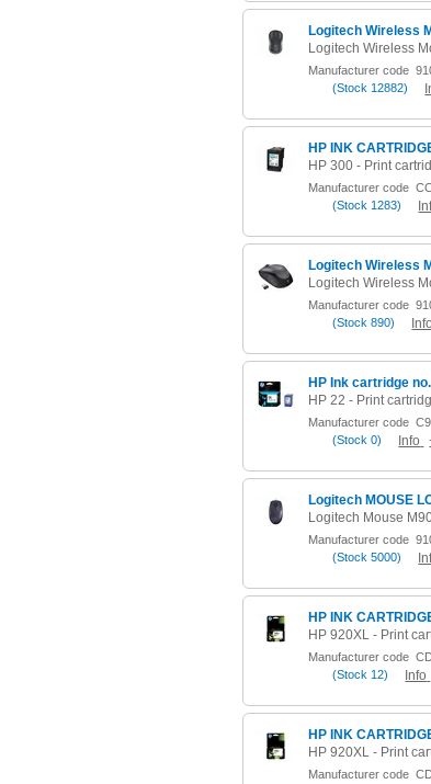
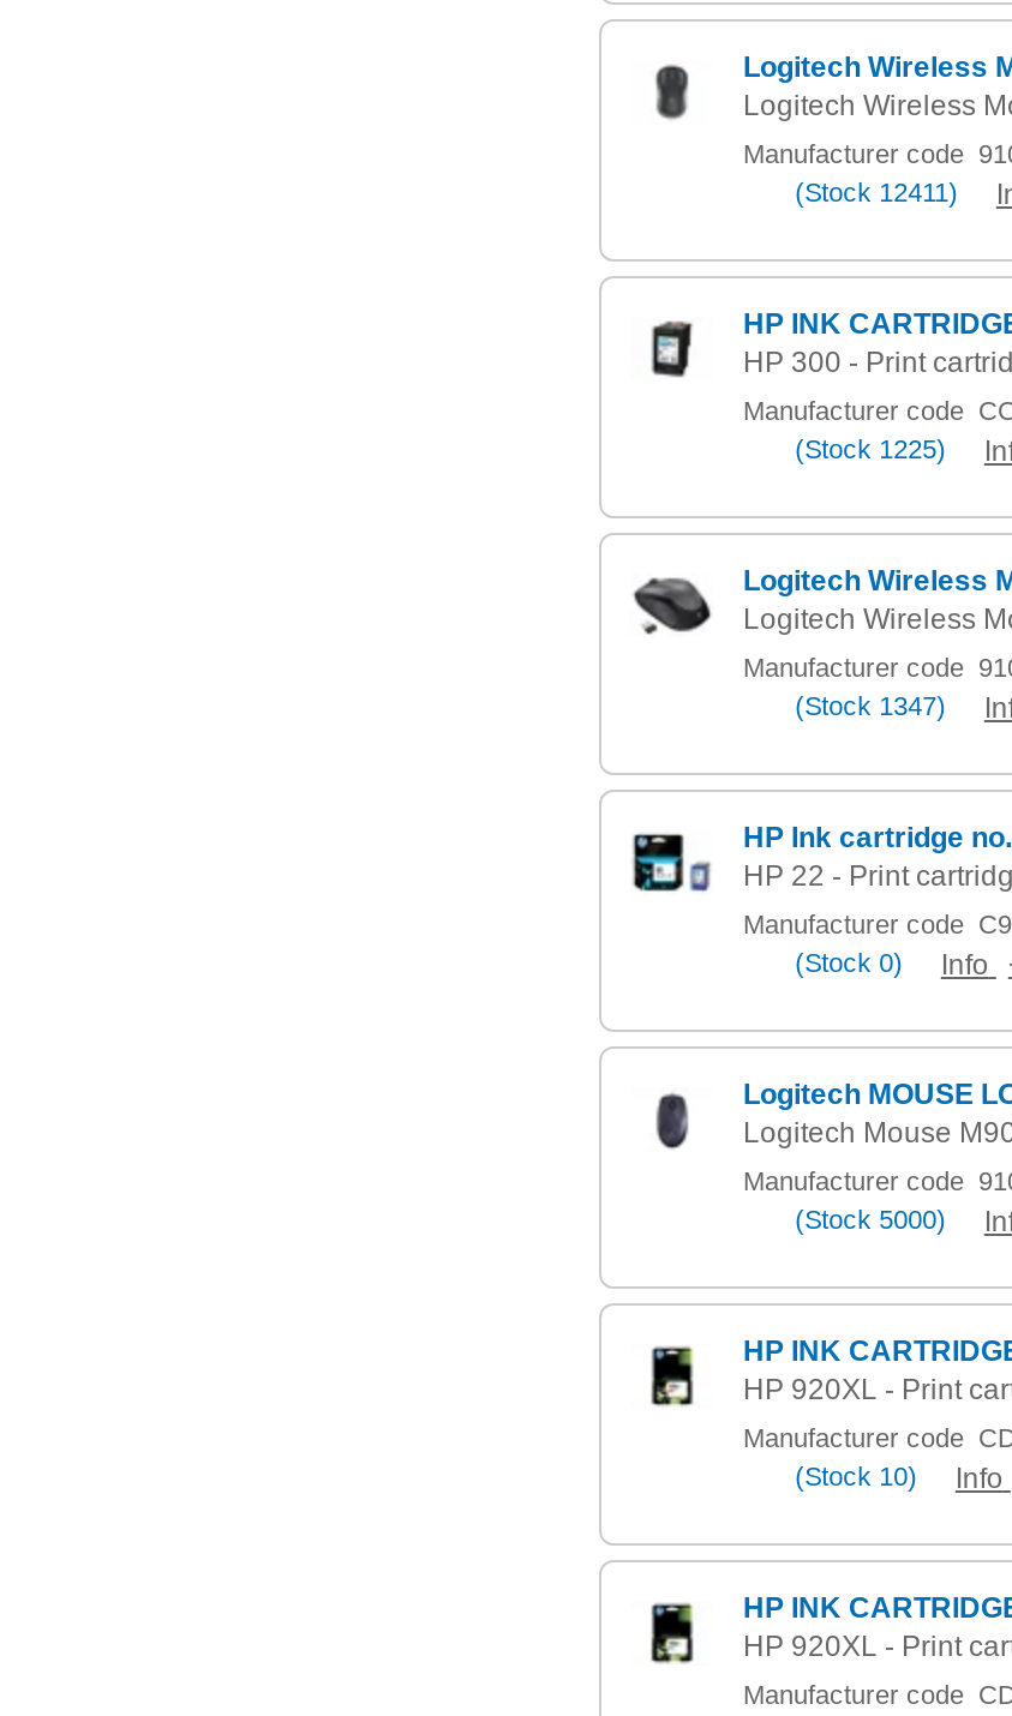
[332,81,408,94] (Stock 12882) -> [795,178,958,206] (Stock 12411)
[332,198,401,212] (Stock 1283) -> [795,434,946,463] (Stock 1225)
[332,316,394,329] (Stock 890) -> [795,691,946,720] (Stock 1347)
[332,668,427,683] (Stock 12) Info -> [795,1462,1003,1495] (Stock 10) Info

